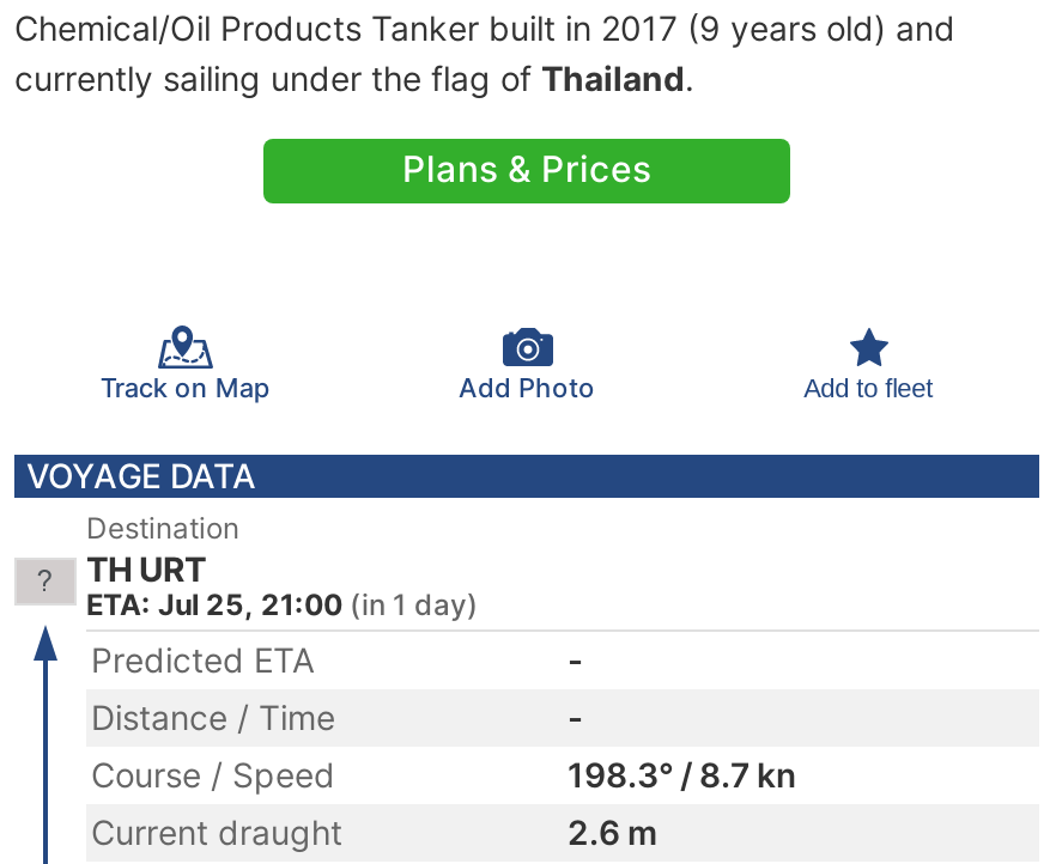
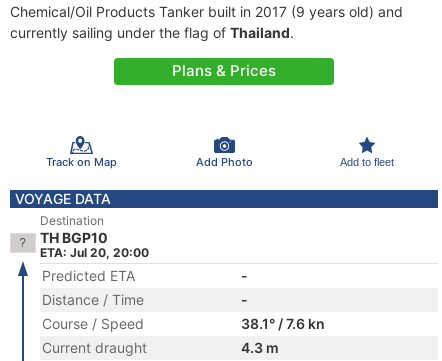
[86,548,479,622] TH URT | ETA: Jul 25, 21:00 (in 1 day) -> [40,229,149,260] TH BGP10 | ETA: Jul 20, 20:00
[568,754,797,795] 198.3° / 8.7 kn -> [241,315,325,332] 38.1° / 7.6 kn
[568,811,659,852] 2.6 m -> [241,339,279,356] 4.3 m

